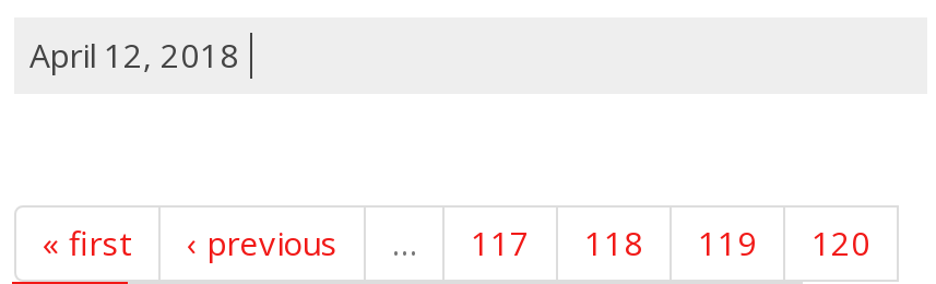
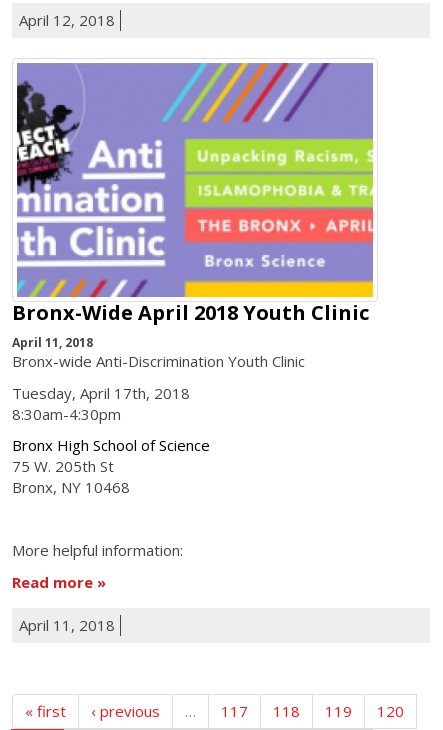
none -> [12,62,374,635] [image] | Bronx-Wide April 2018 Youth Clinic | April 11, 2018 | Bronx-wide Anti-Discrimination Youth Clinic | Tuesday, April 17th, 2018 | 8:30am-4:30pm | Bronx High School of Science | 75 W. 205th St | Bronx, NY 10468 | More helpful information: | Read more | April 11, 2018

